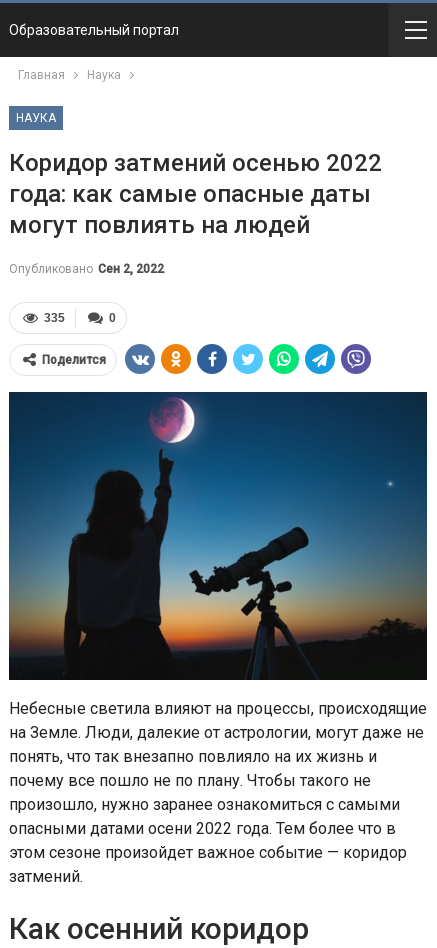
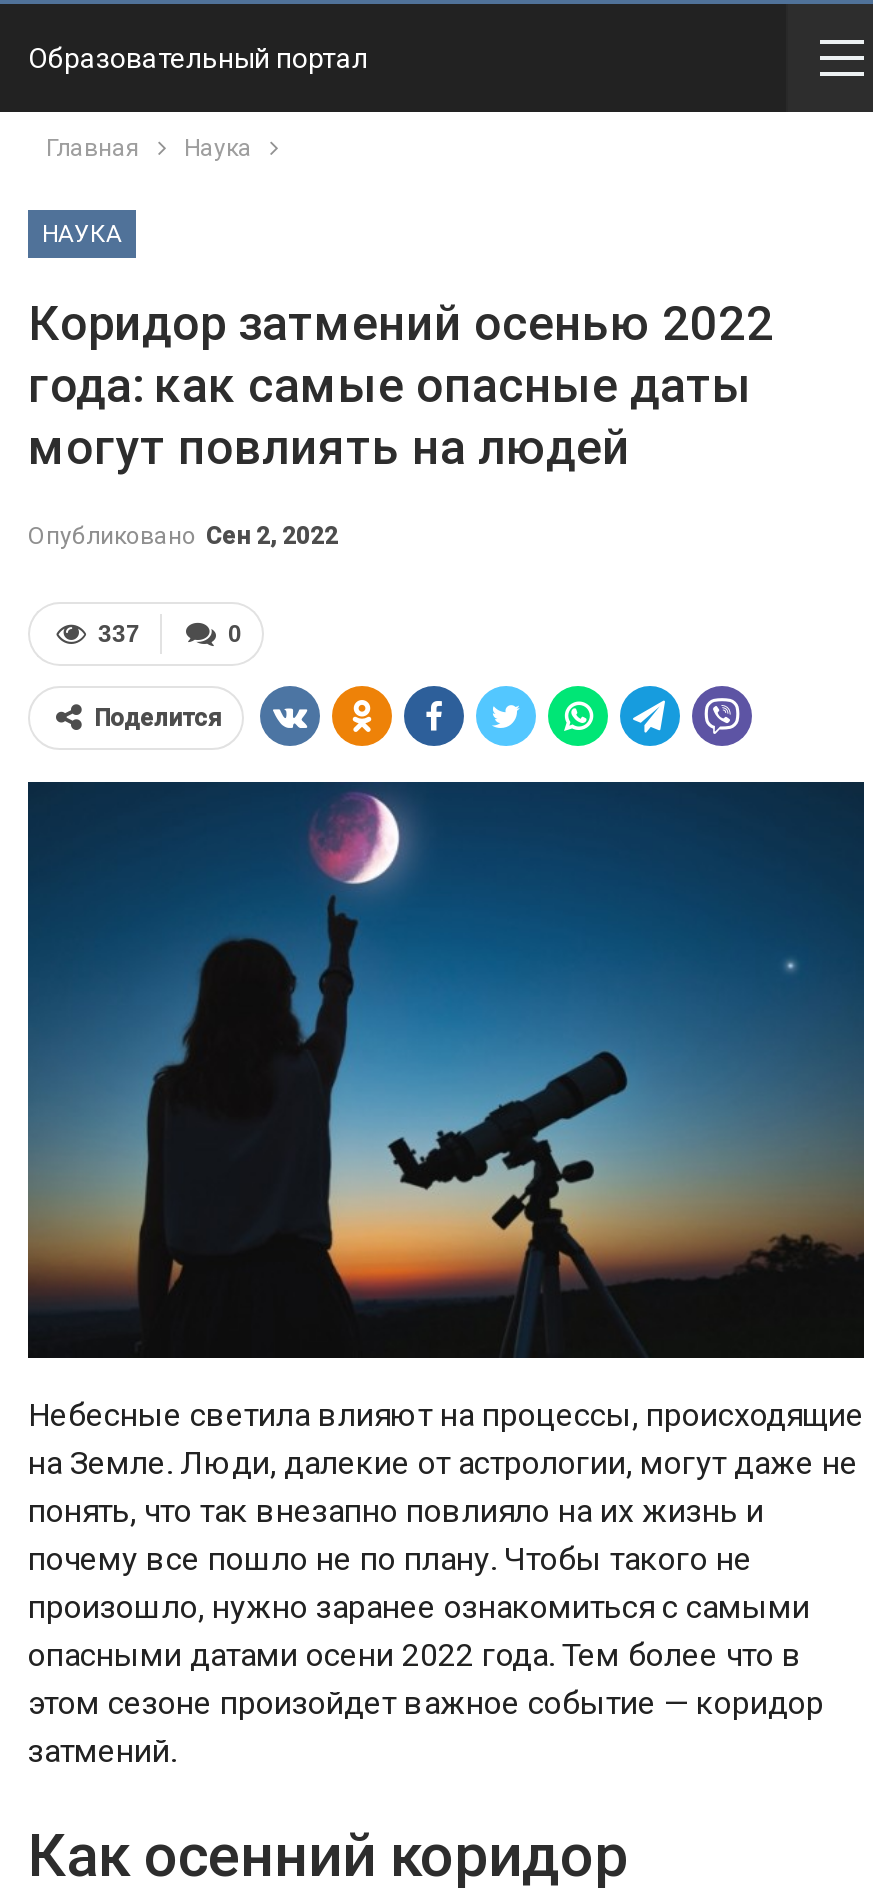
[44,311,65,325] 335 -> [98,620,140,648] 337

